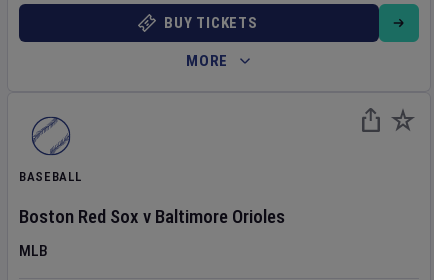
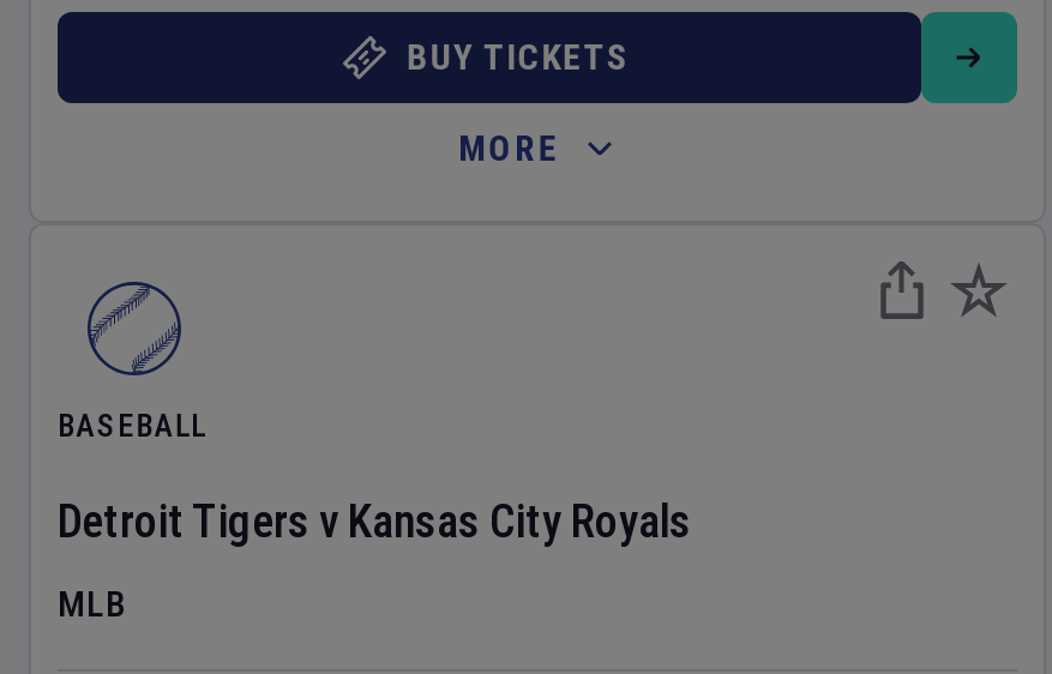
[19,205,285,228] Boston Red Sox v Baltimore Orioles -> [58,494,691,549] Detroit Tigers v Kansas City Royals

